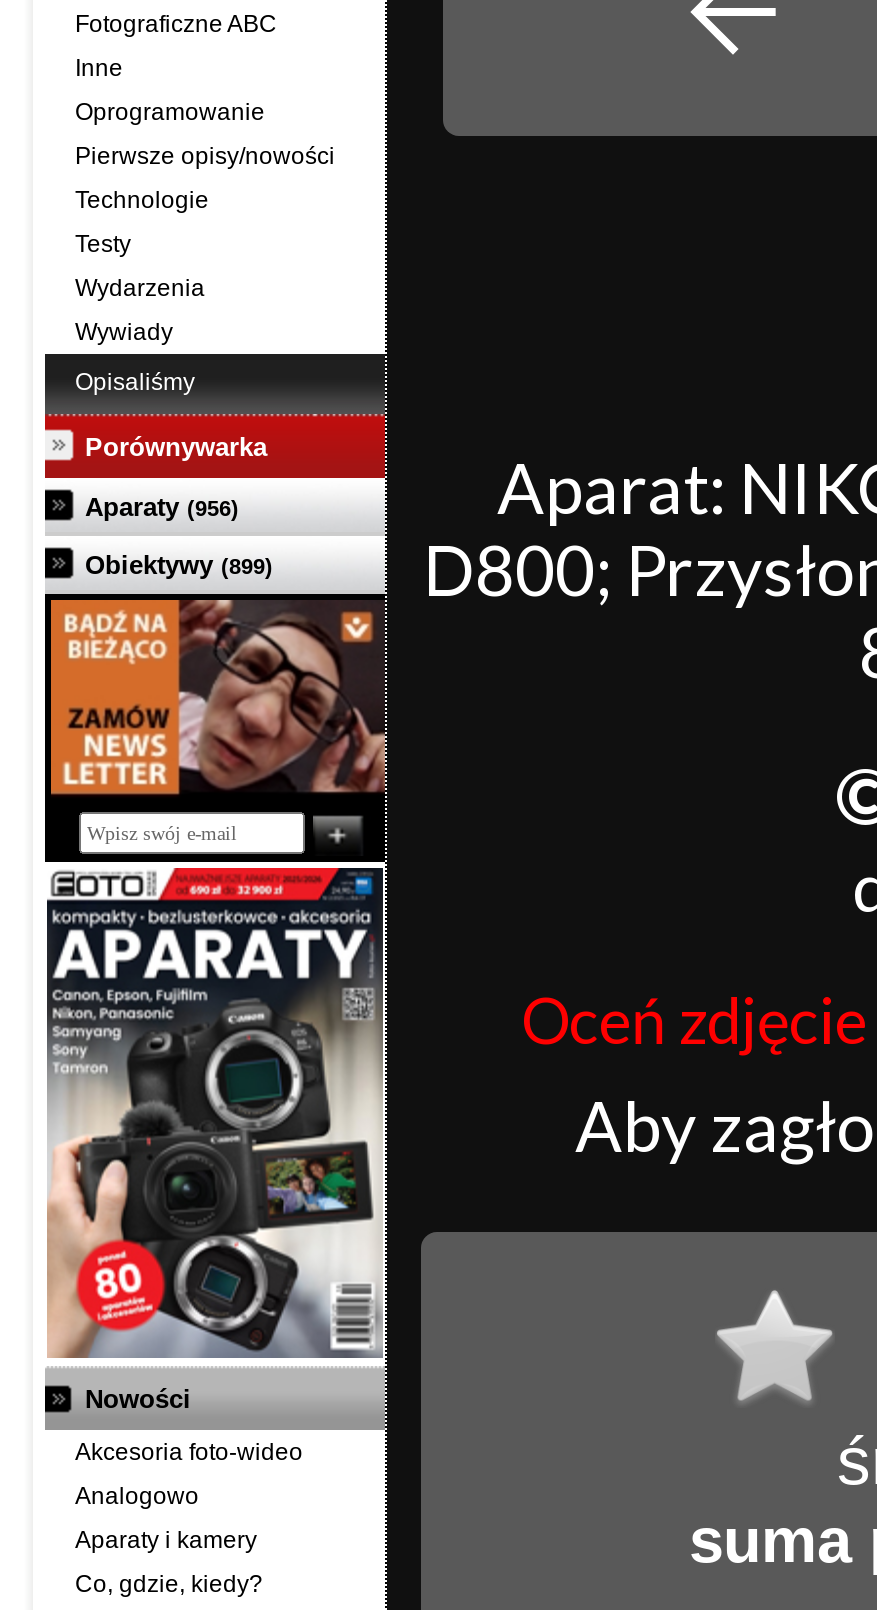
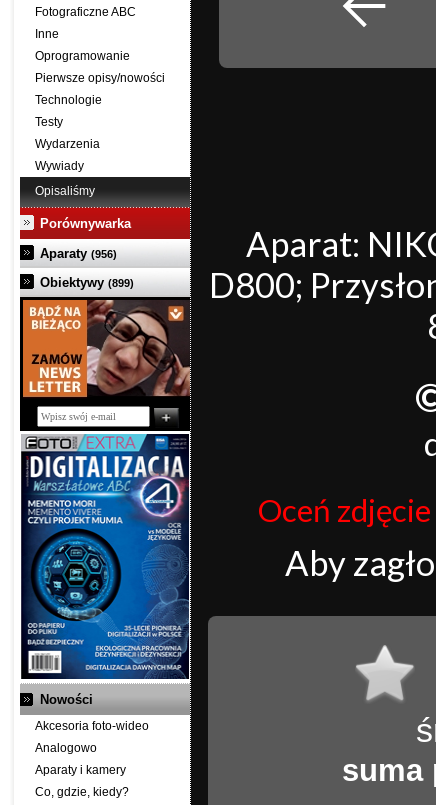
[47,866,385,1360] [image] -> [20,433,190,680] [image]

